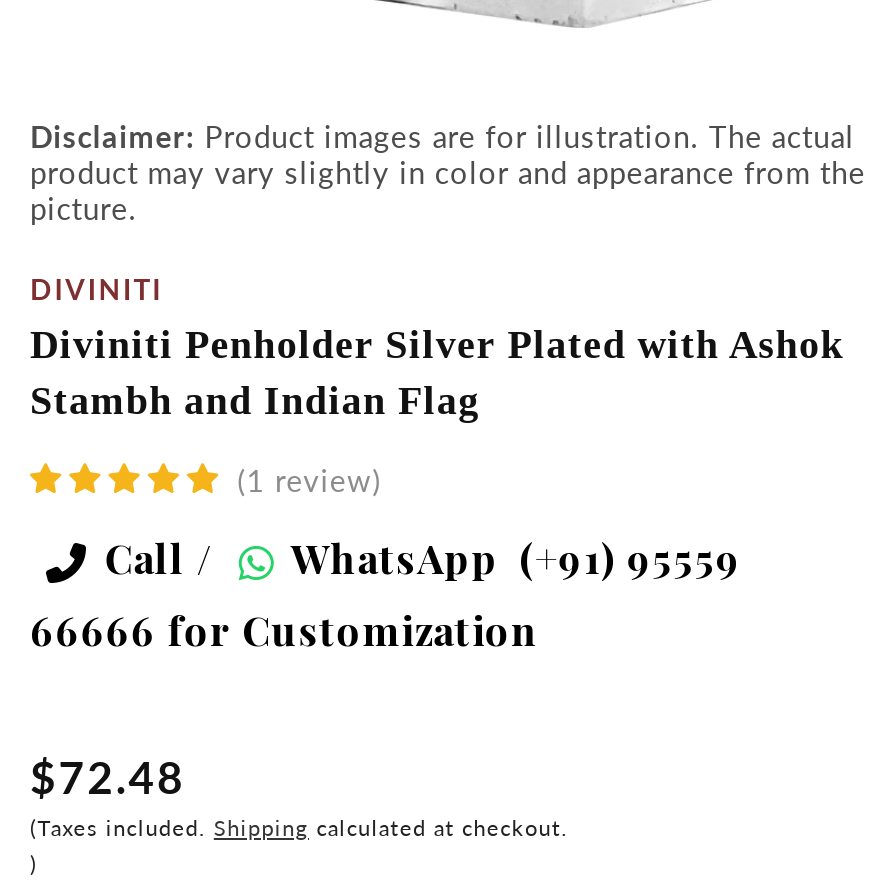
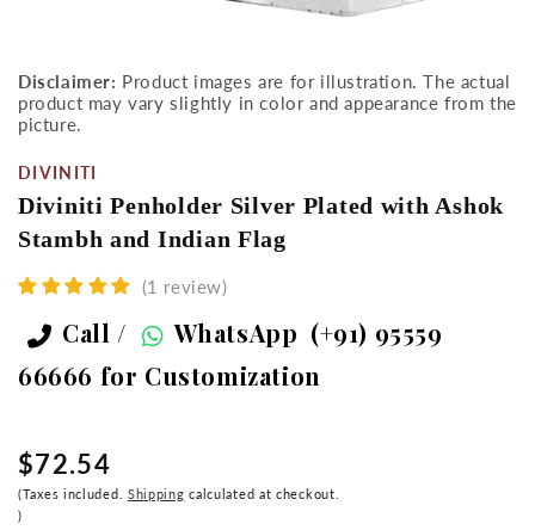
[30,750,186,804] $72.48 -> [18,447,111,480] $72.54

